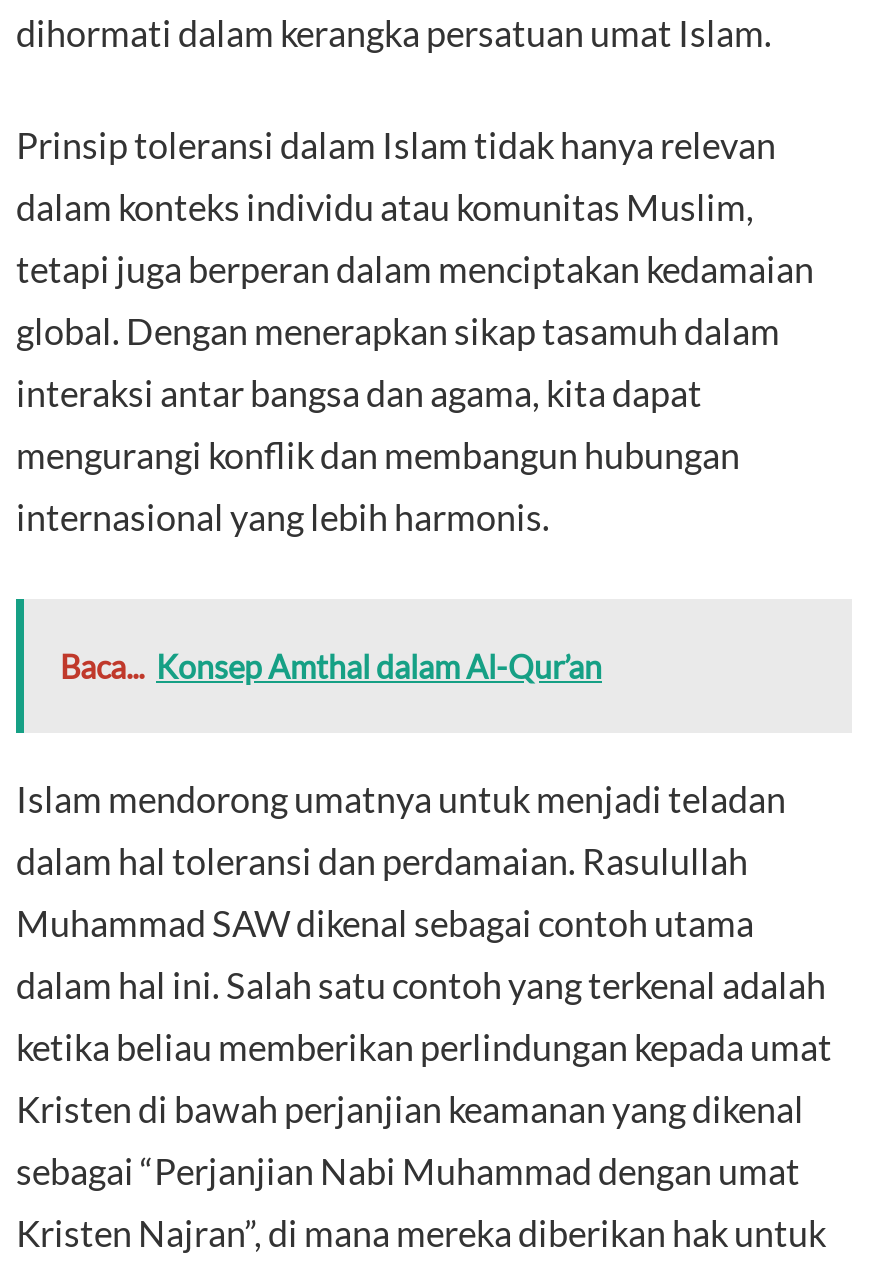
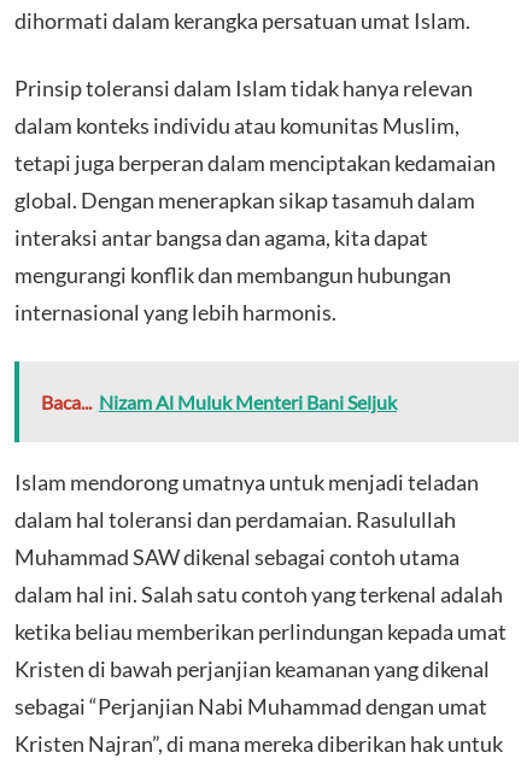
[60,646,602,684] Baca... Konsep Amthal dalam Al-Qur’an -> [41,390,397,413] Baca... Nizam Al Muluk Menteri Bani Seljuk

